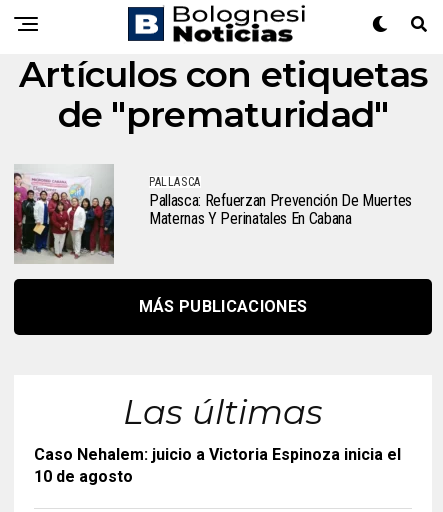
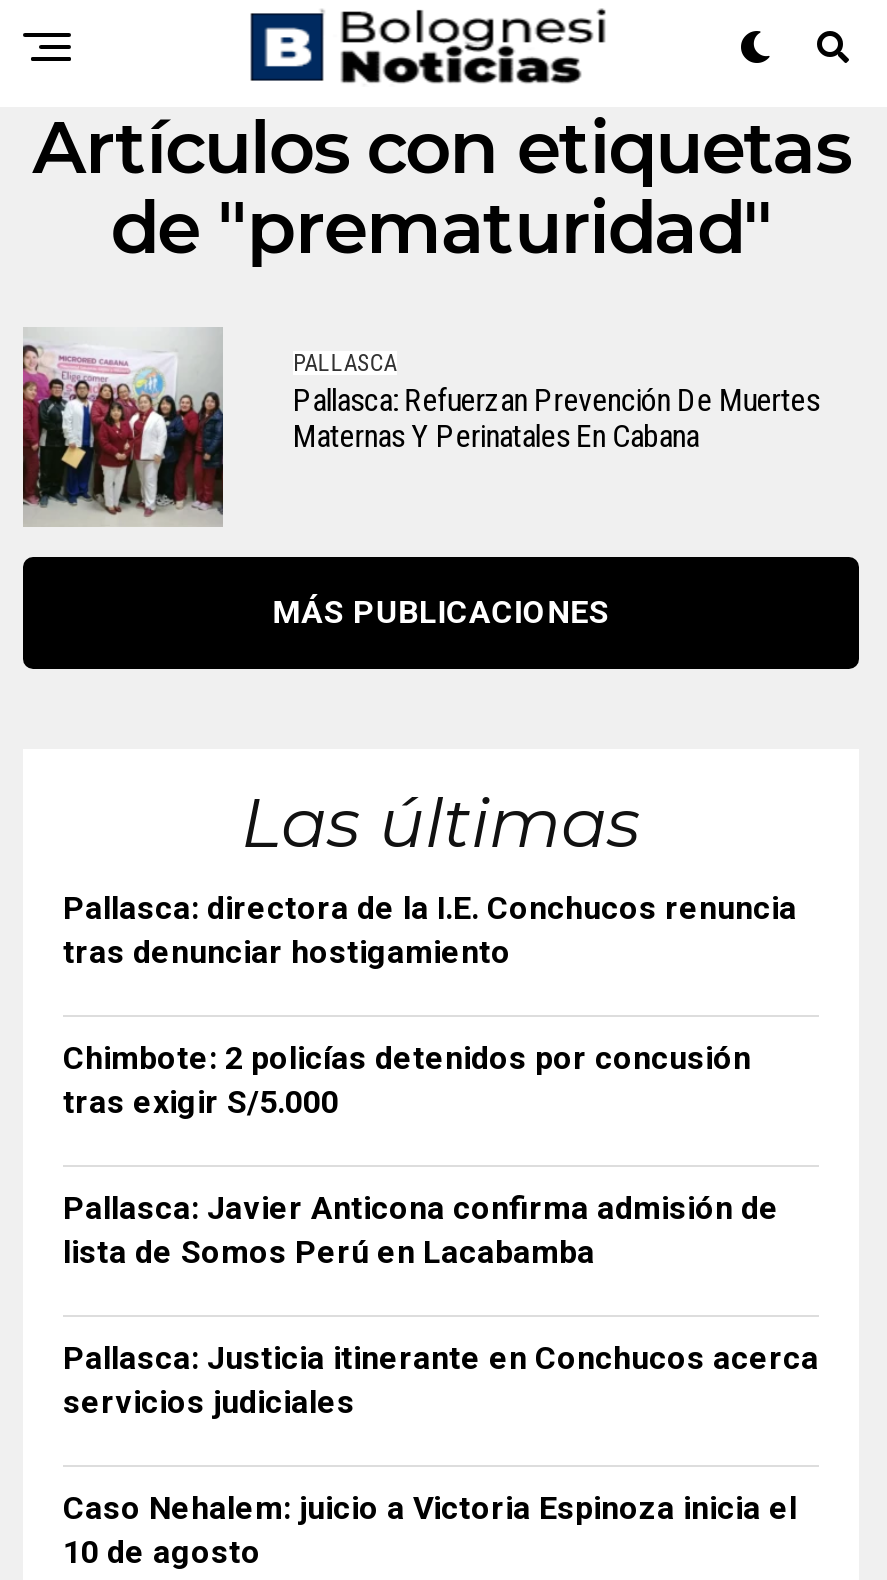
none -> [63,889,819,1421] Pallasca: directora de la I.E. Conchucos renuncia | tras denunciar hostigamiento | Chimbote: 2 policías detenidos por concusión | tras exigir S/5.000 | Pallasca: Javier Anticona confirma admisión de | lista de Somos Perú en Lacabamba | Pallasca: Justicia itinerante en Conchucos acerca | servicios judiciales

